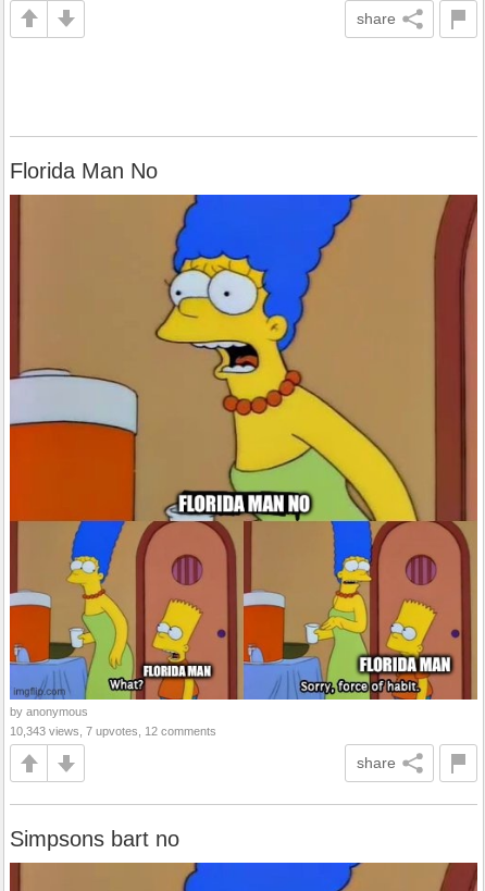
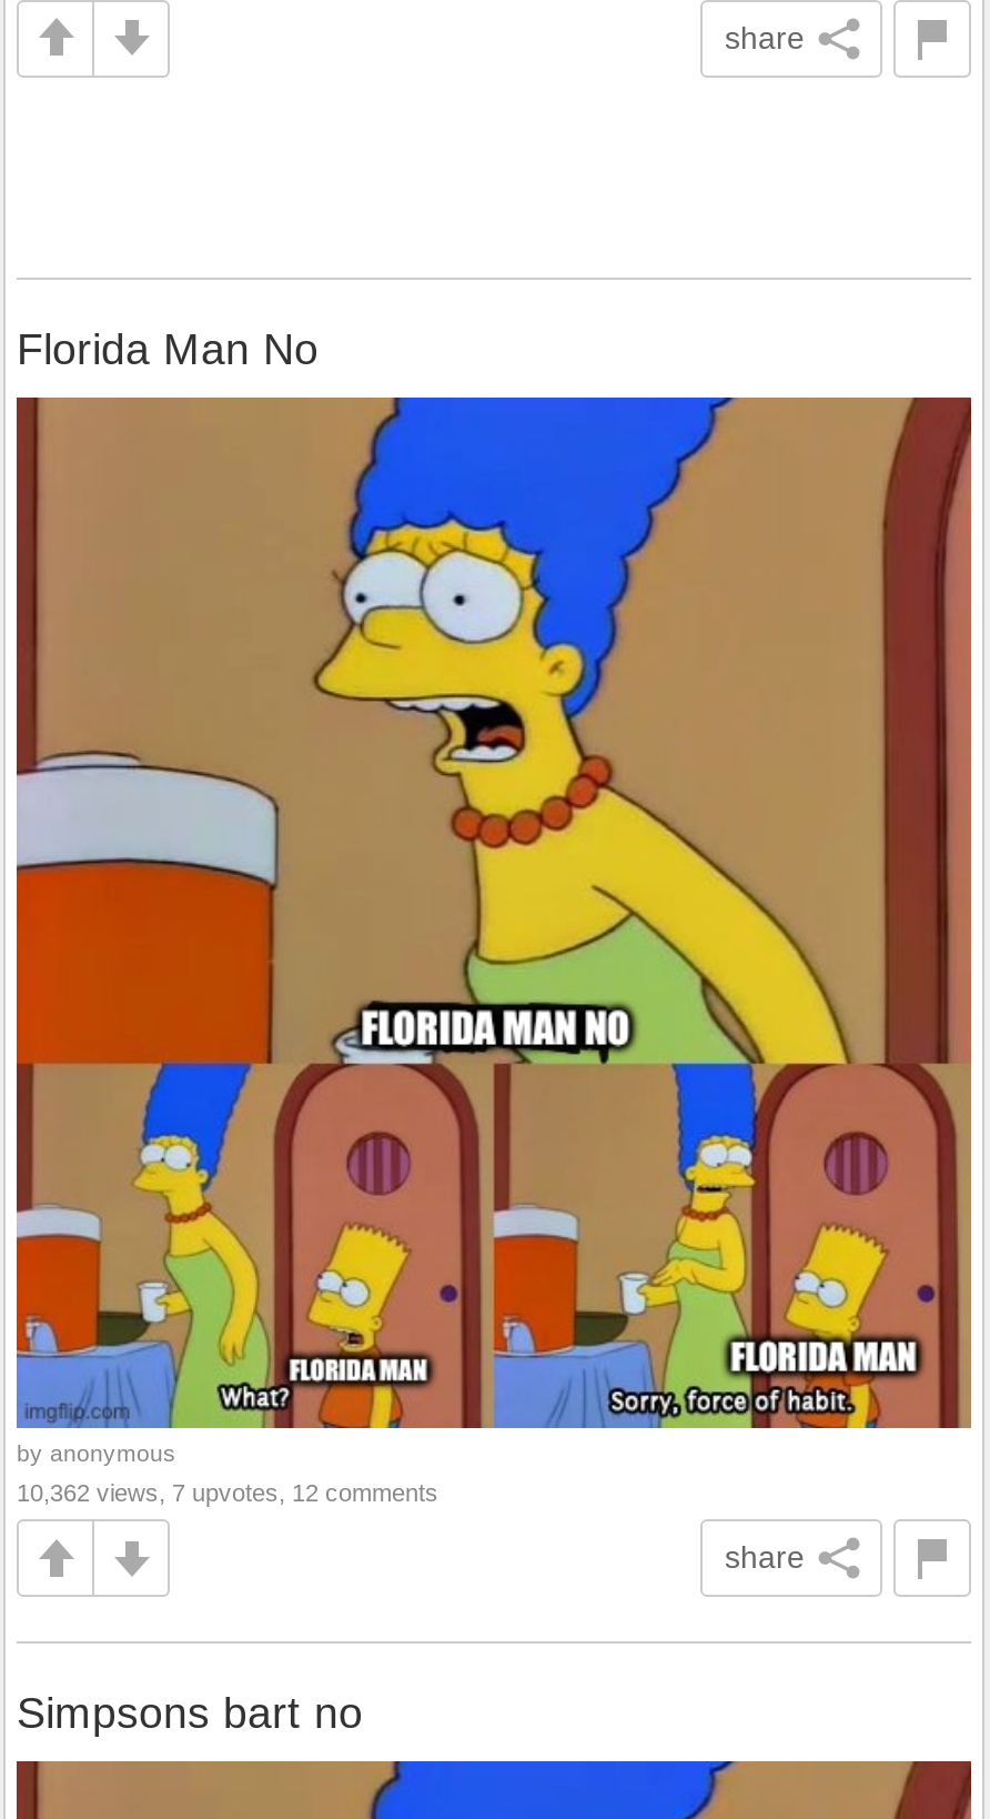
[10,725,216,738] 10,343 views, 7 upvotes, 12 comments -> [17,1479,438,1506] 10,362 views, 7 upvotes, 12 comments

